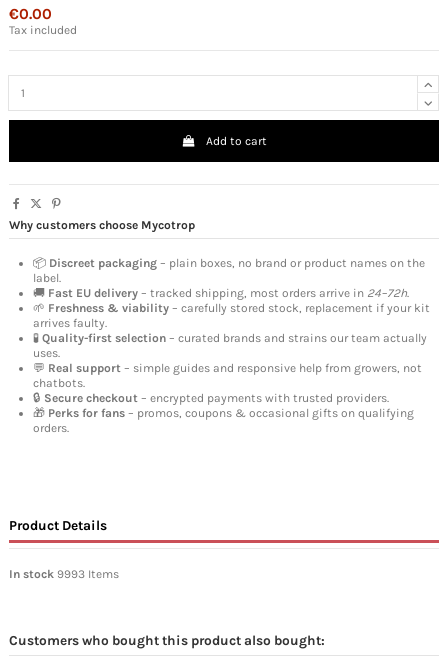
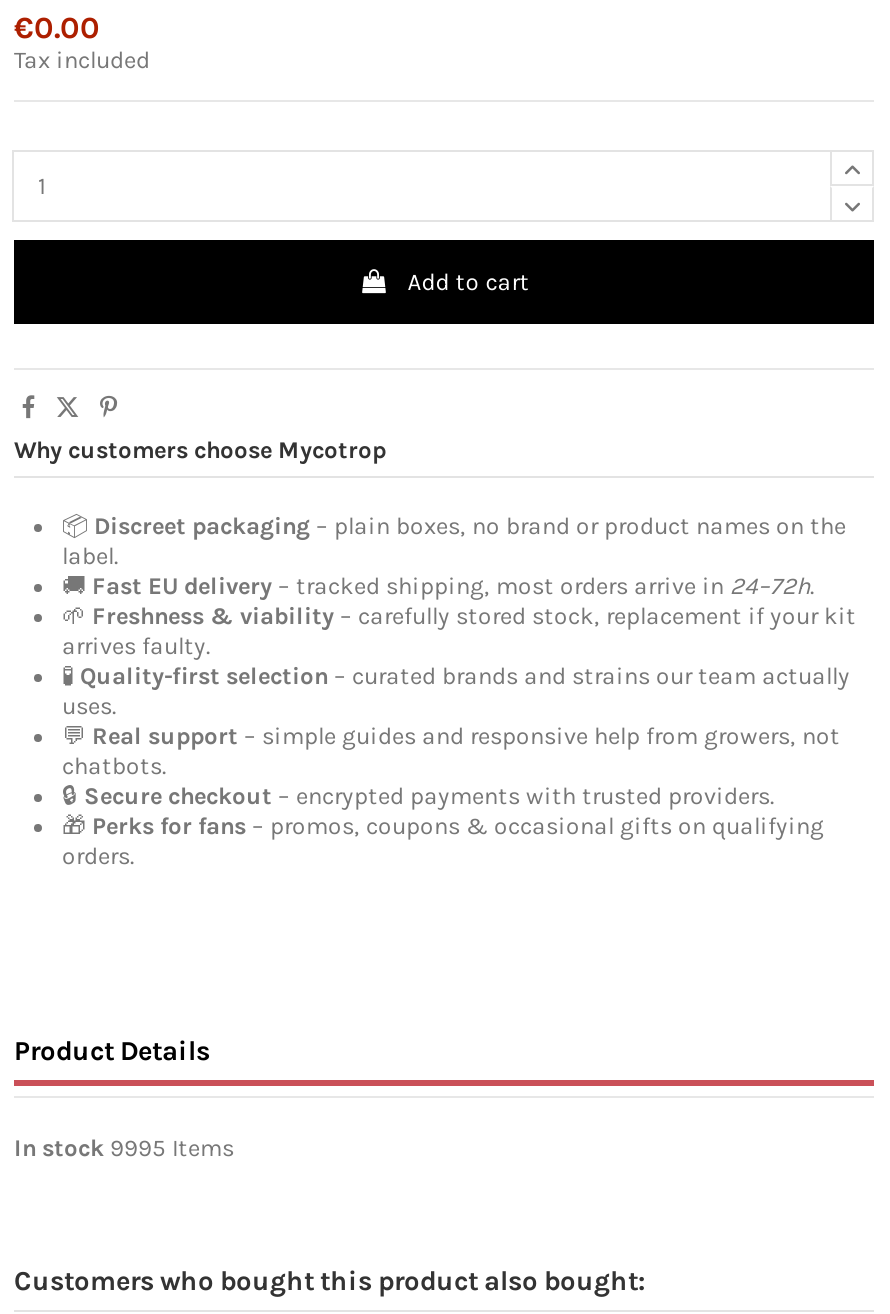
[9,567,119,581] In stock 9993 Items -> [14,1133,234,1161] In stock 9995 Items

